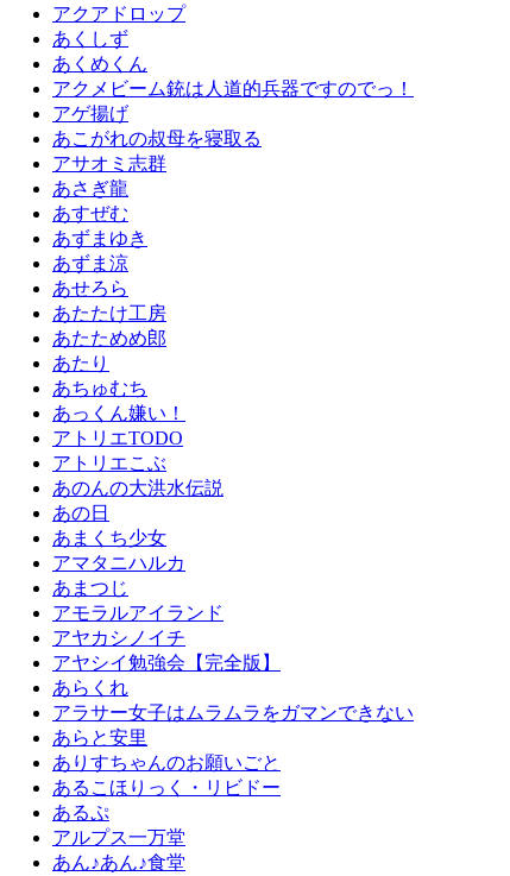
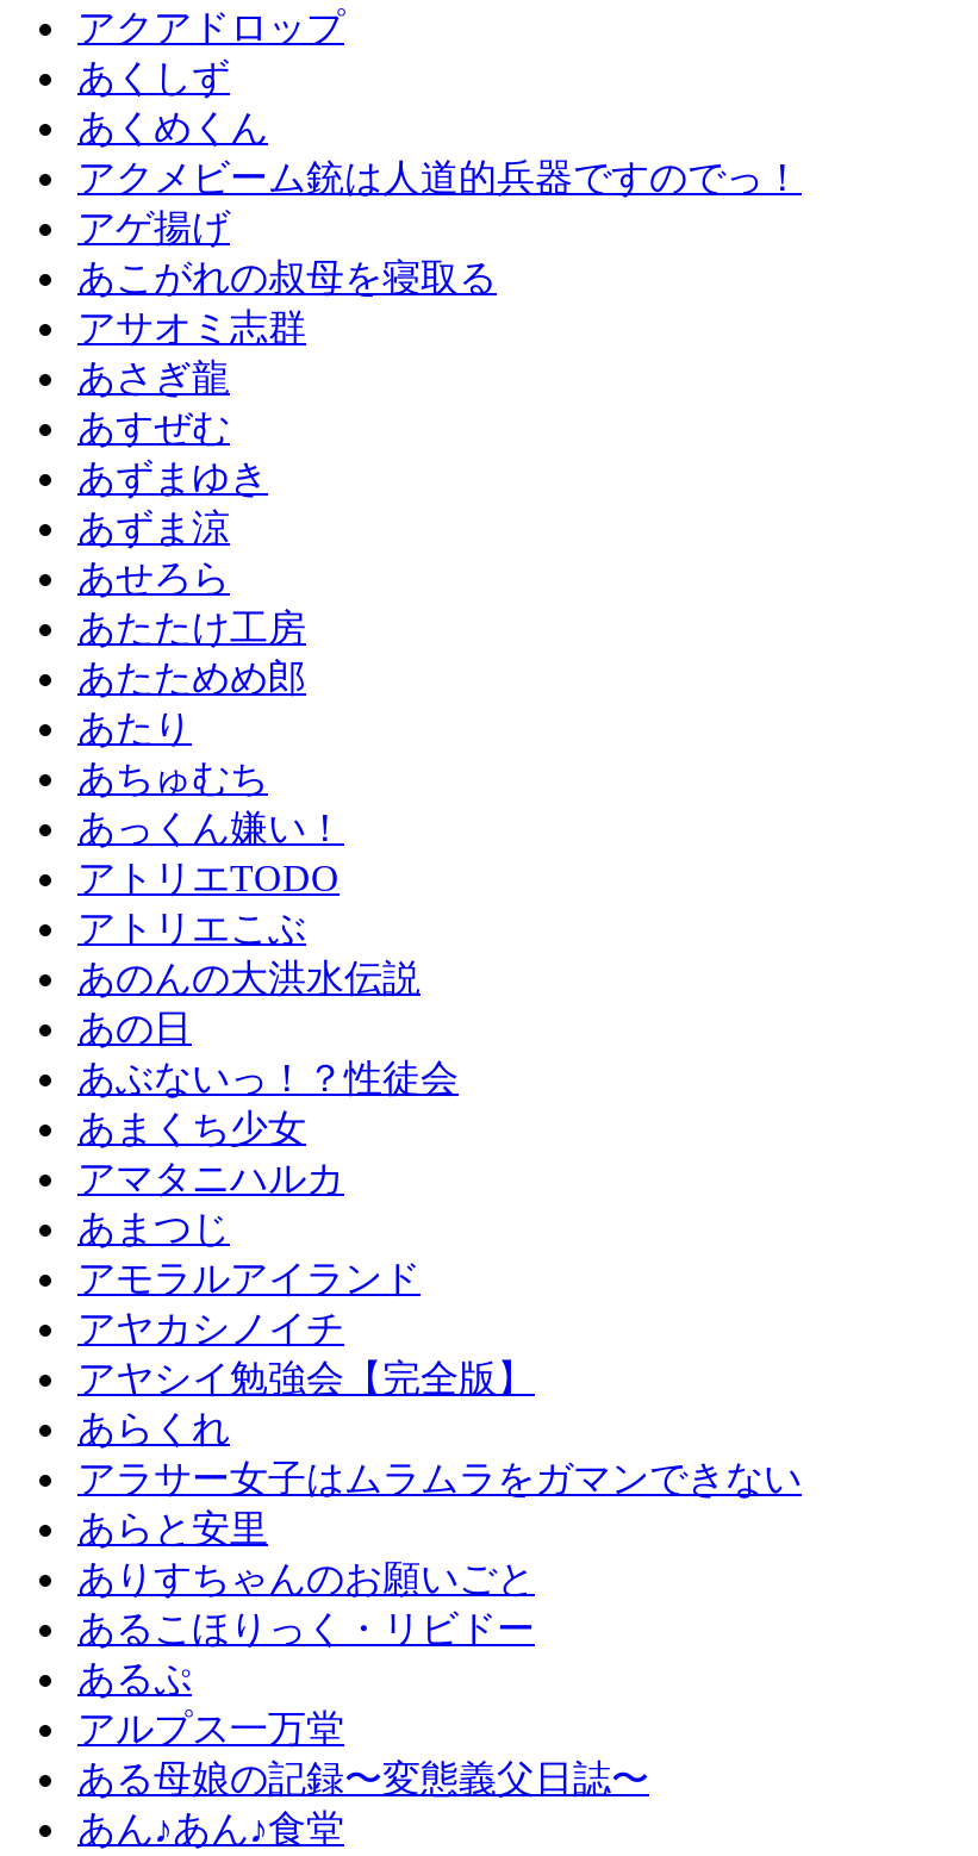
none -> [77,1058,459,1098] あぶないっ！？性徒会
none -> [77,1758,649,1799] ある母娘の記録〜変態義父日誌〜

